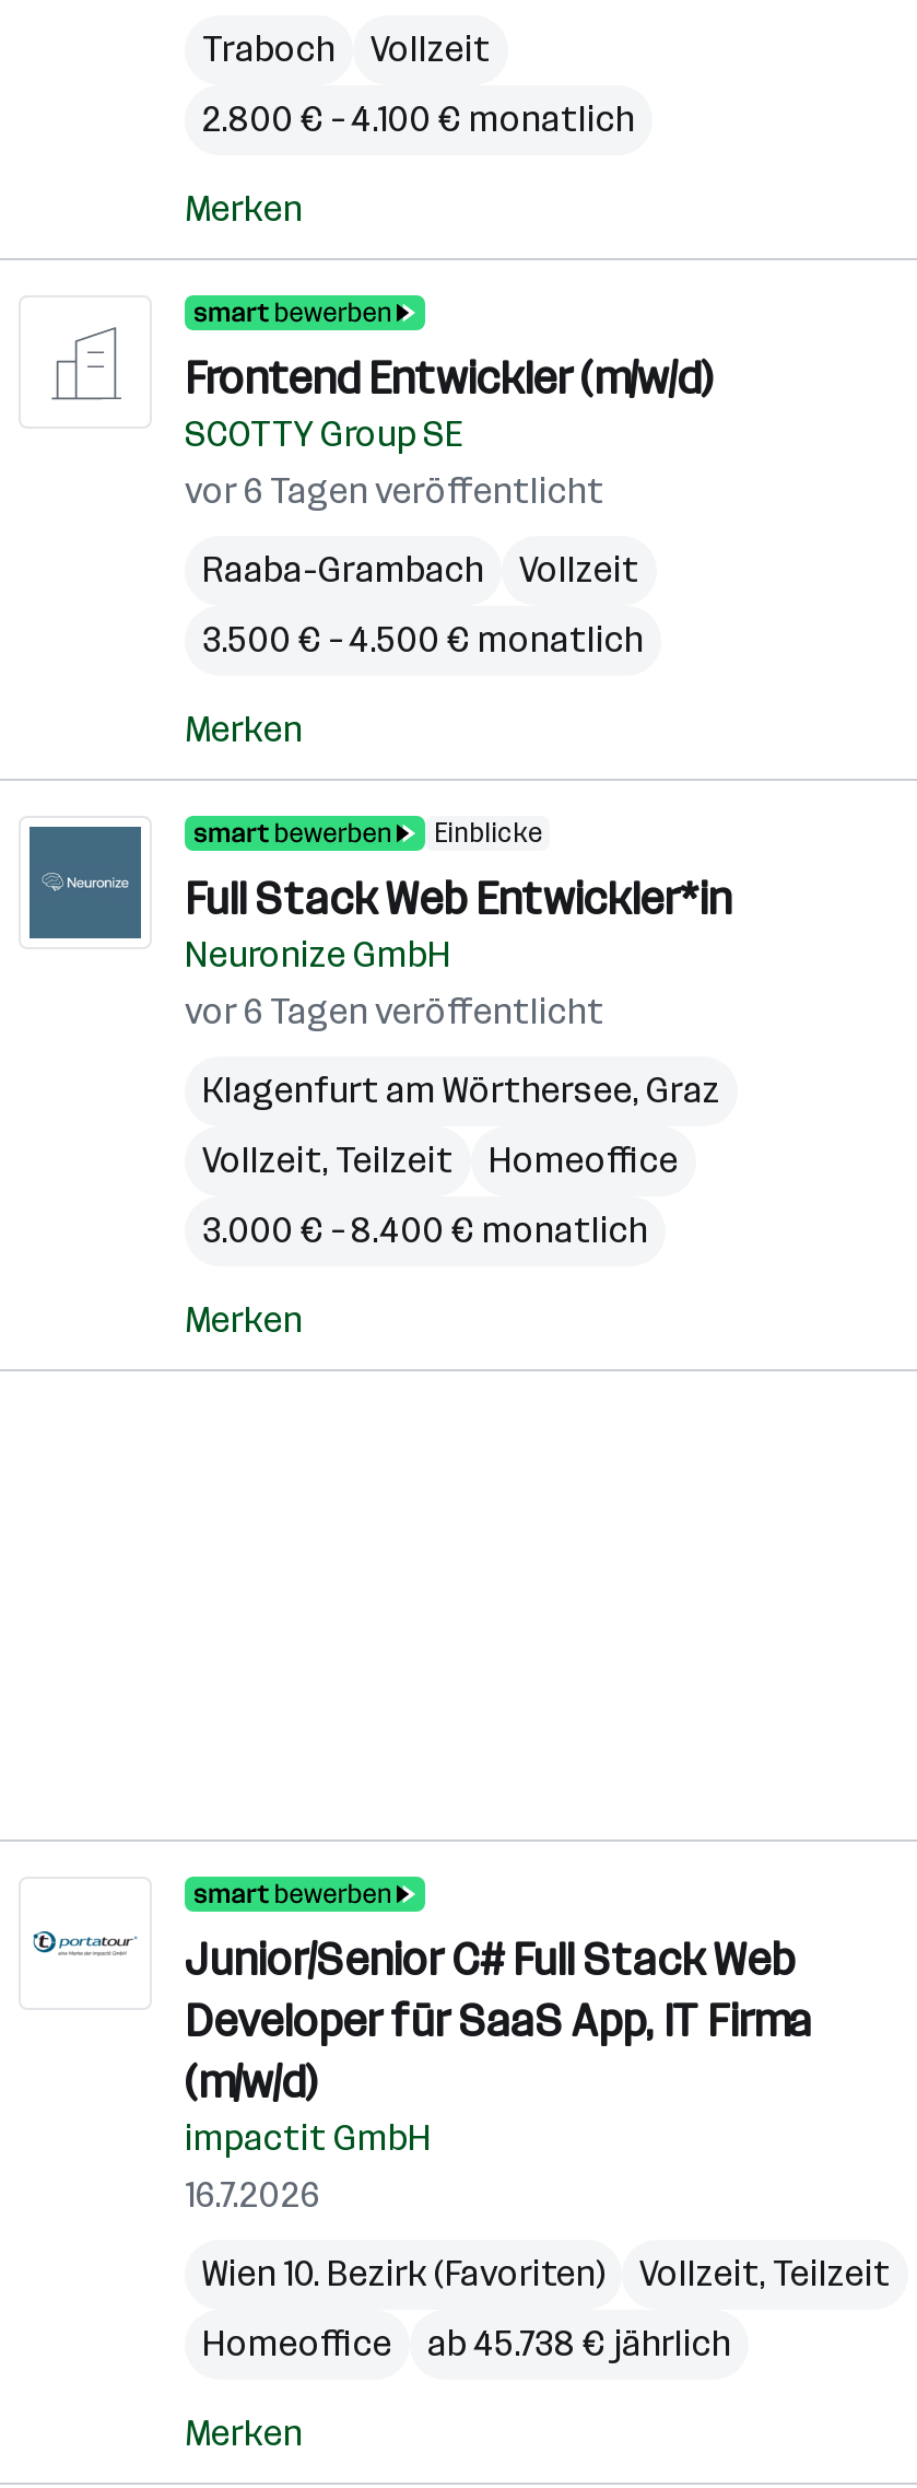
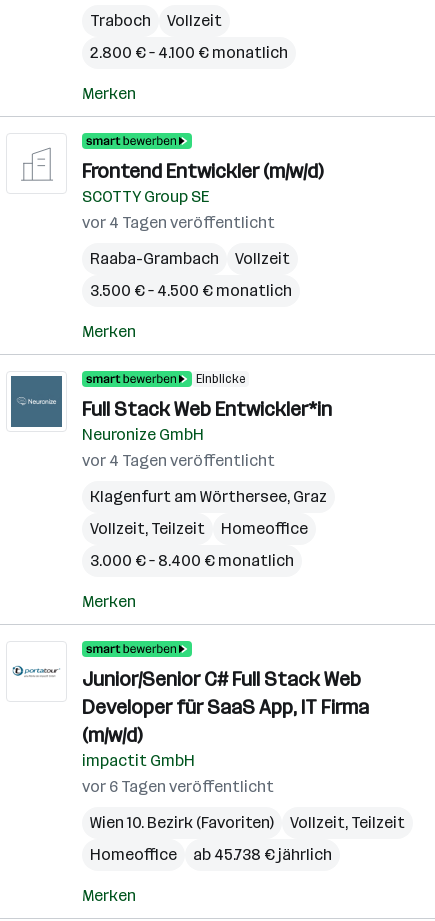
[185,470,604,512] vor 6 Tagen veröffentlicht -> [82,213,275,232] vor 4 Tagen veröffentlicht
[185,991,604,1032] vor 6 Tagen veröffentlicht -> [82,451,275,470] vor 4 Tagen veröffentlicht
[185,2174,320,2216] 16.7.2026 -> [82,777,274,796] vor 6 Tagen veröffentlicht

